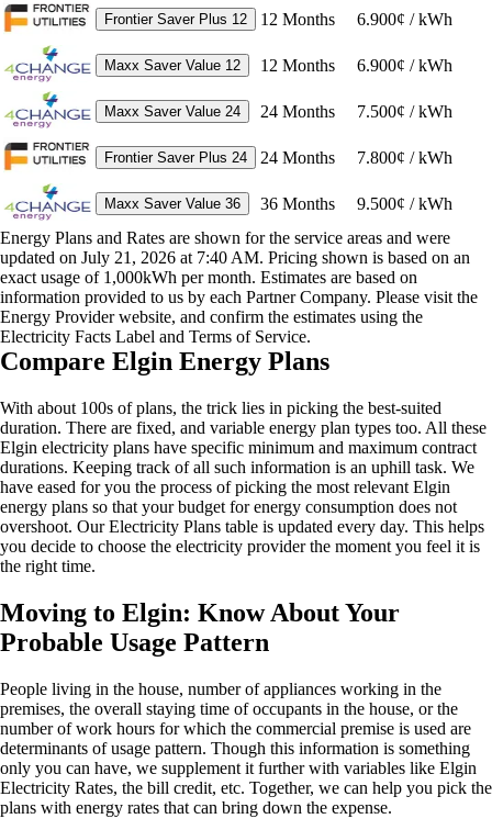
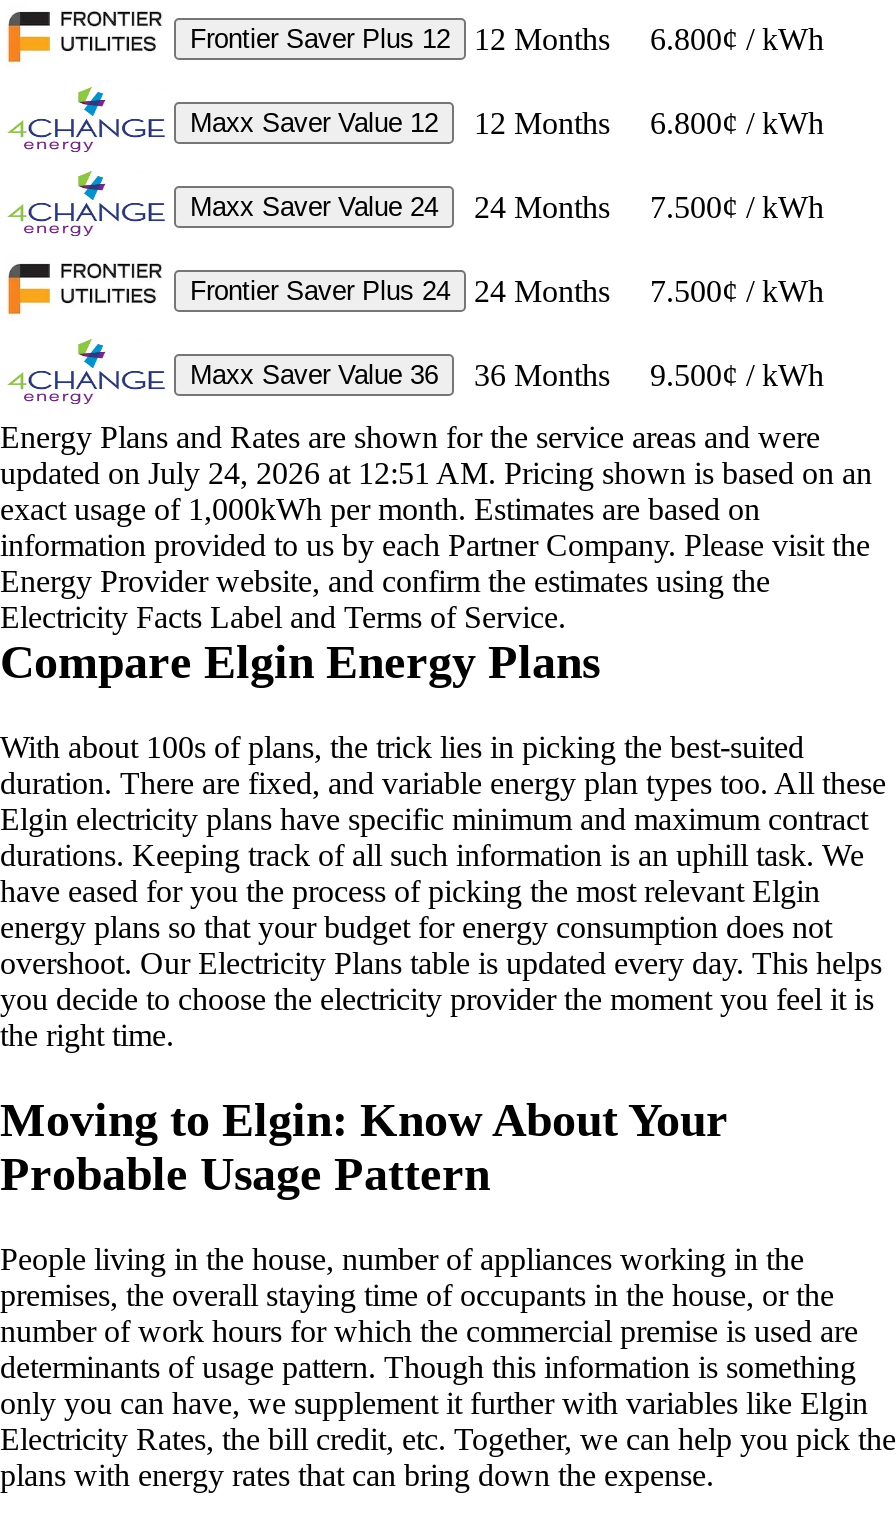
[104,10,452,29] Frontier Saver Plus 12 12 Months 6.900¢ / kWh -> [190,22,824,56] Frontier Saver Plus 12 12 Months 6.800¢ / kWh
[104,56,452,75] Maxx Saver Value 12 12 Months 6.900¢ / kWh -> [190,106,824,140] Maxx Saver Value 12 12 Months 6.800¢ / kWh
[104,148,452,167] Frontier Saver Plus 24 24 Months 7.800¢ / kWh -> [190,274,824,308] Frontier Saver Plus 24 24 Months 7.500¢ / kWh
[0,248,470,267] updated on July 21, 2026 at 7:40 AM. Pricing shown is based on an -> [0,456,872,490] updated on July 24, 2026 at 12:51 AM. Pricing shown is based on an

